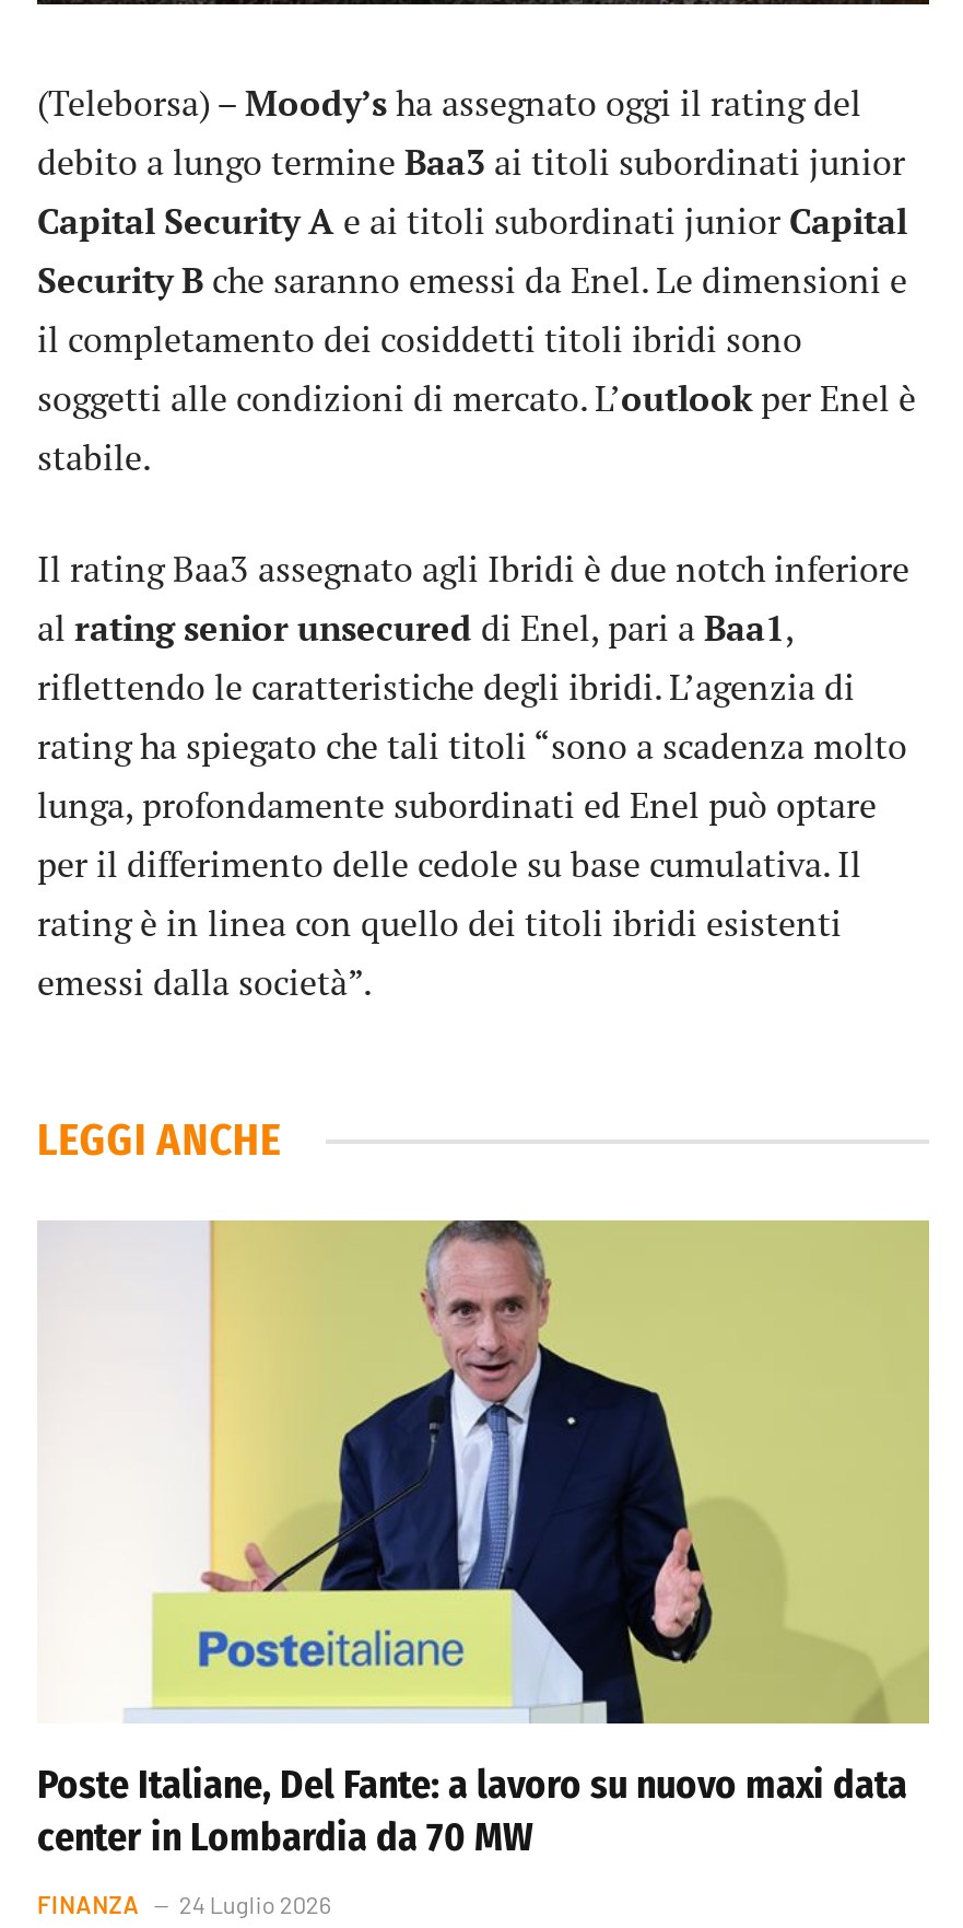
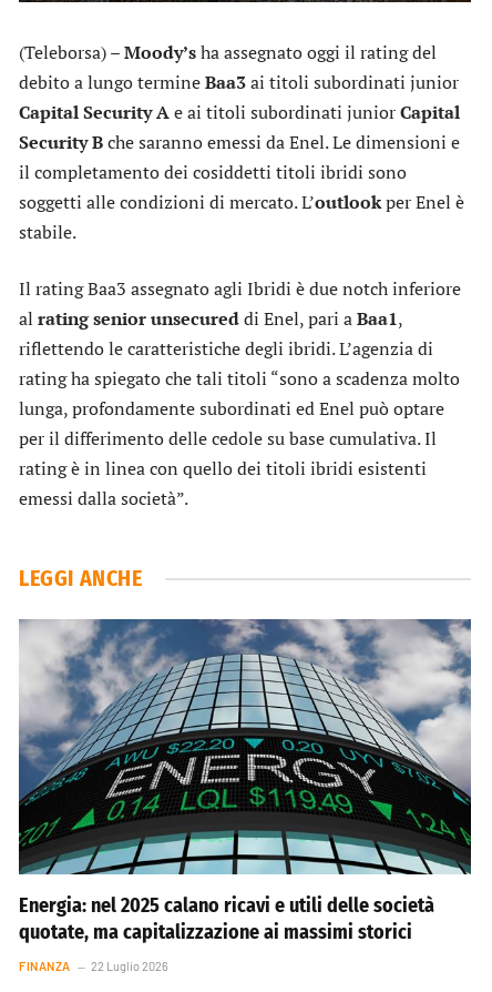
[37,1218,931,1861] [image] | Poste Italiane, Del Fante: a lavoro su nuovo maxi data | center in Lombardia da 70 MW -> [18,618,472,944] [image] | Energia: nel 2025 calano ricavi e utili delle società | quotate, ma capitalizzazione ai massimi storici
[37,1889,332,1918] FINANZA 24 Luglio 2026 -> [19,958,168,973] FINANZA 22 Luglio 2026

